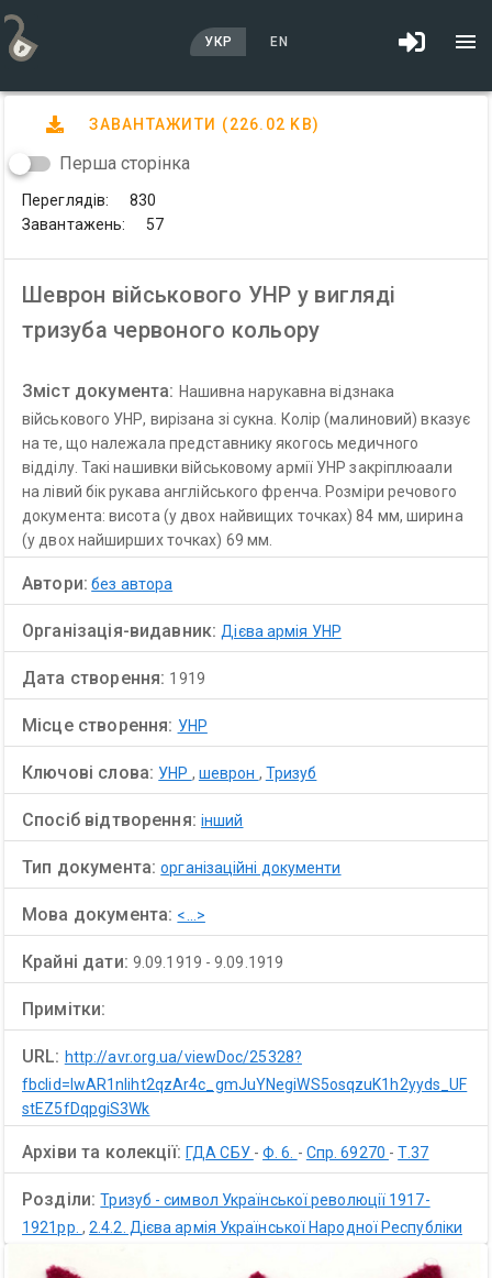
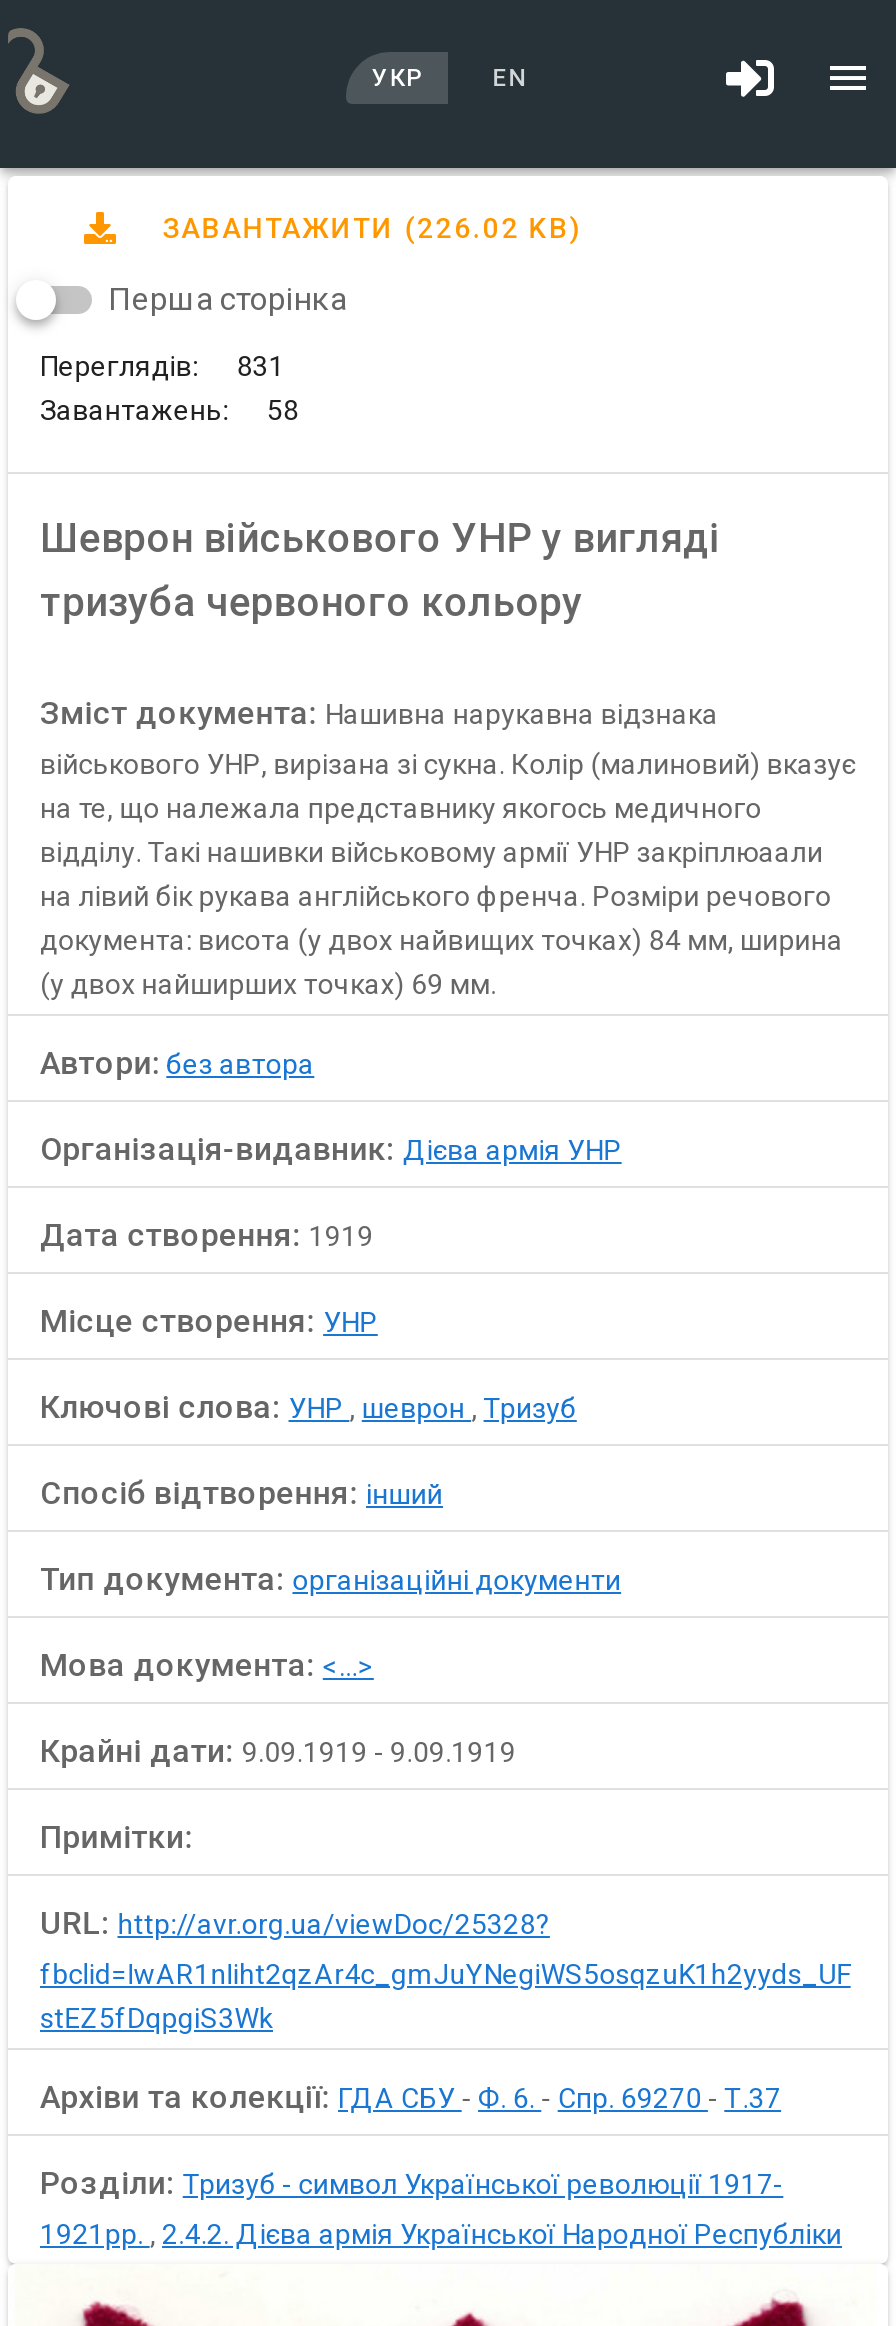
[22,191,156,209] Переглядів: 830 -> [40,350,285,382] Переглядів: 831
[22,216,164,233] Завантажень: 57 -> [40,394,299,426] Завантажень: 58

